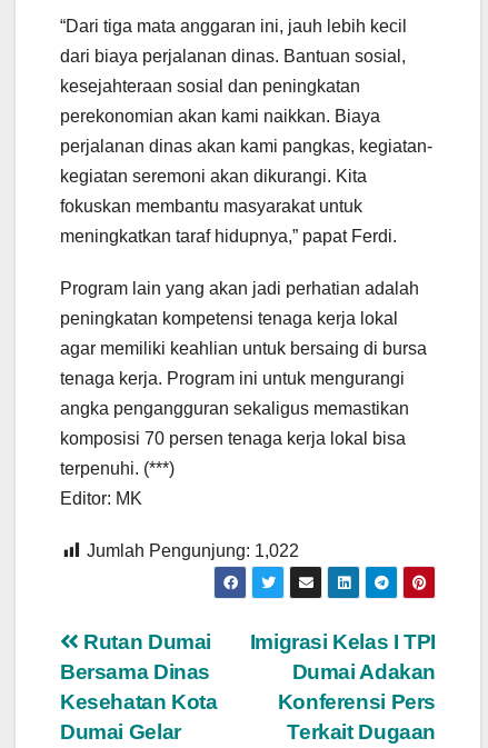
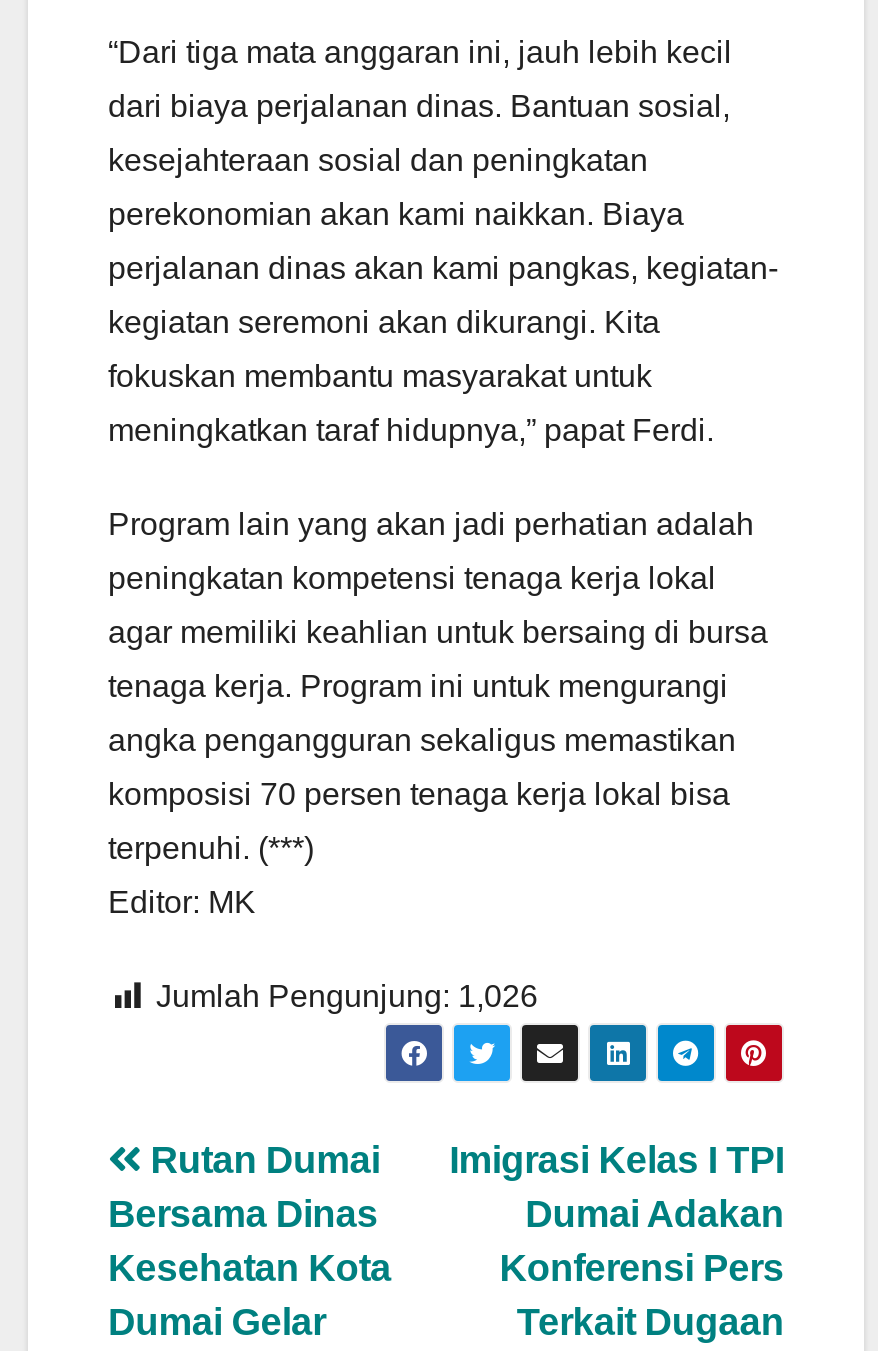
[87,541,299,560] Jumlah Pengunjung: 1,022 -> [156,979,538,1013] Jumlah Pengunjung: 1,026

